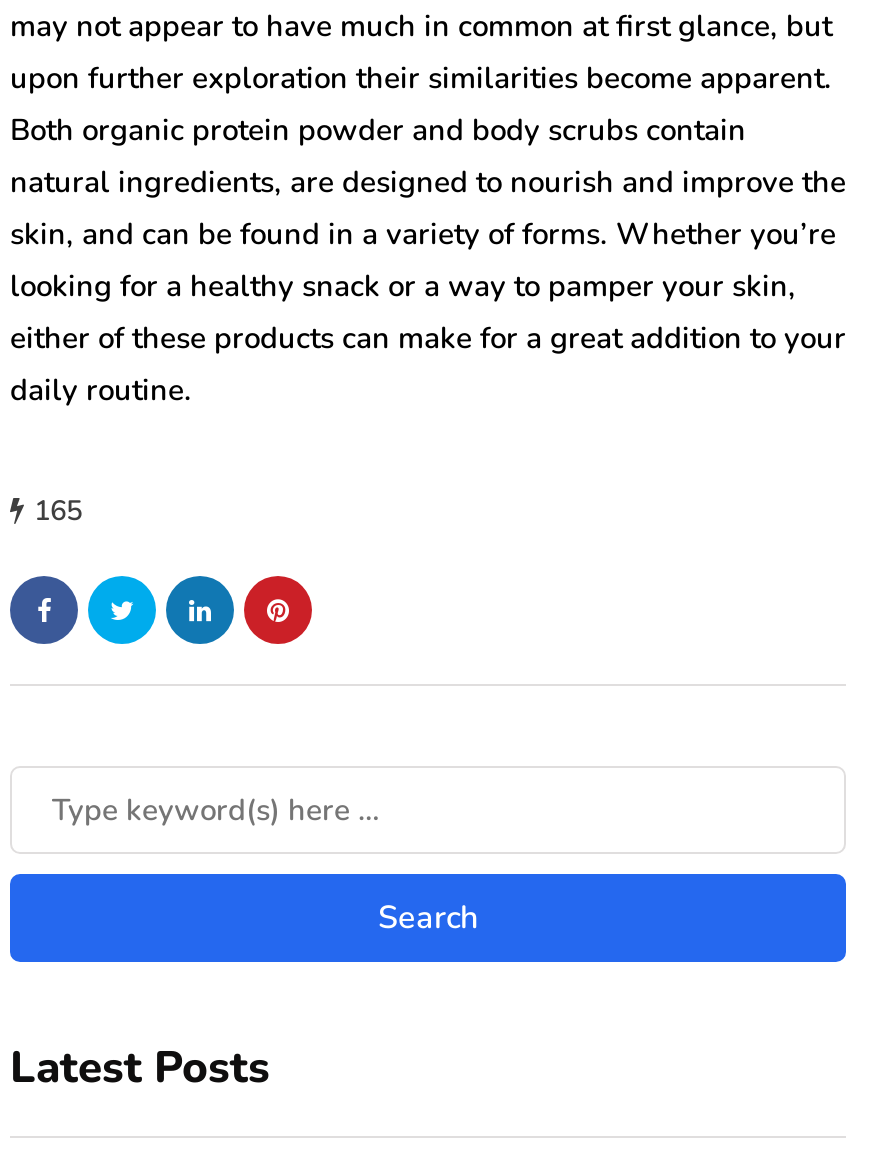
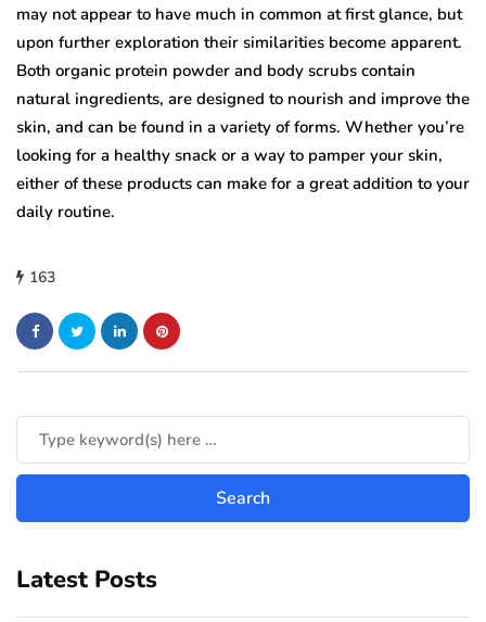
[34,492,82,530] 165 -> [29,267,55,288] 163

